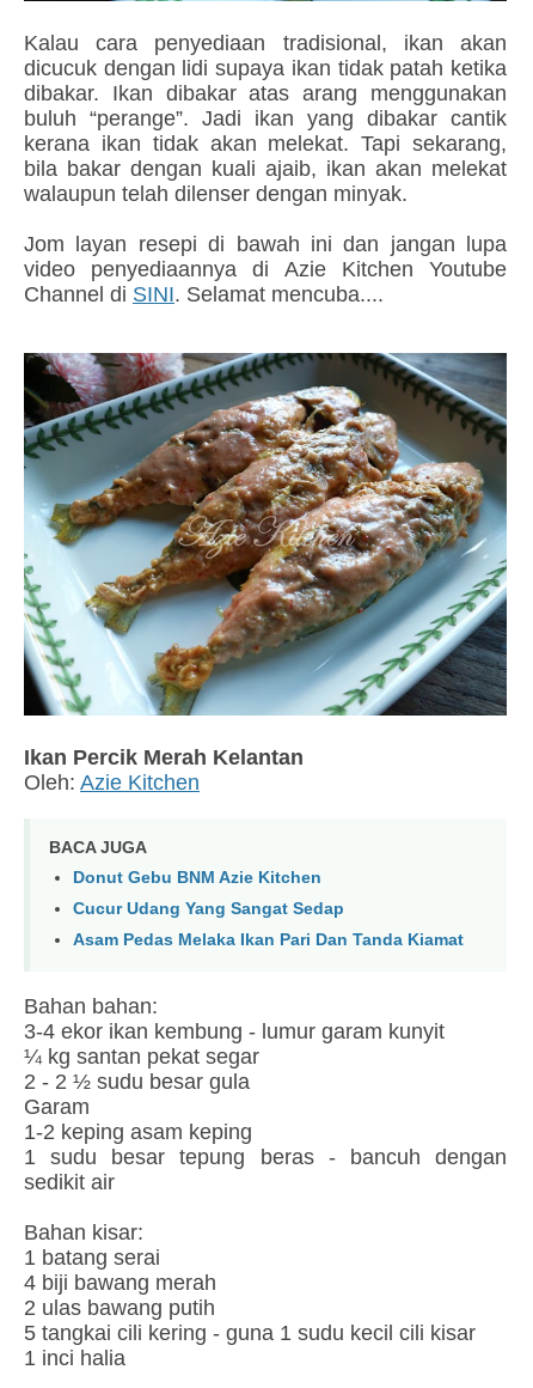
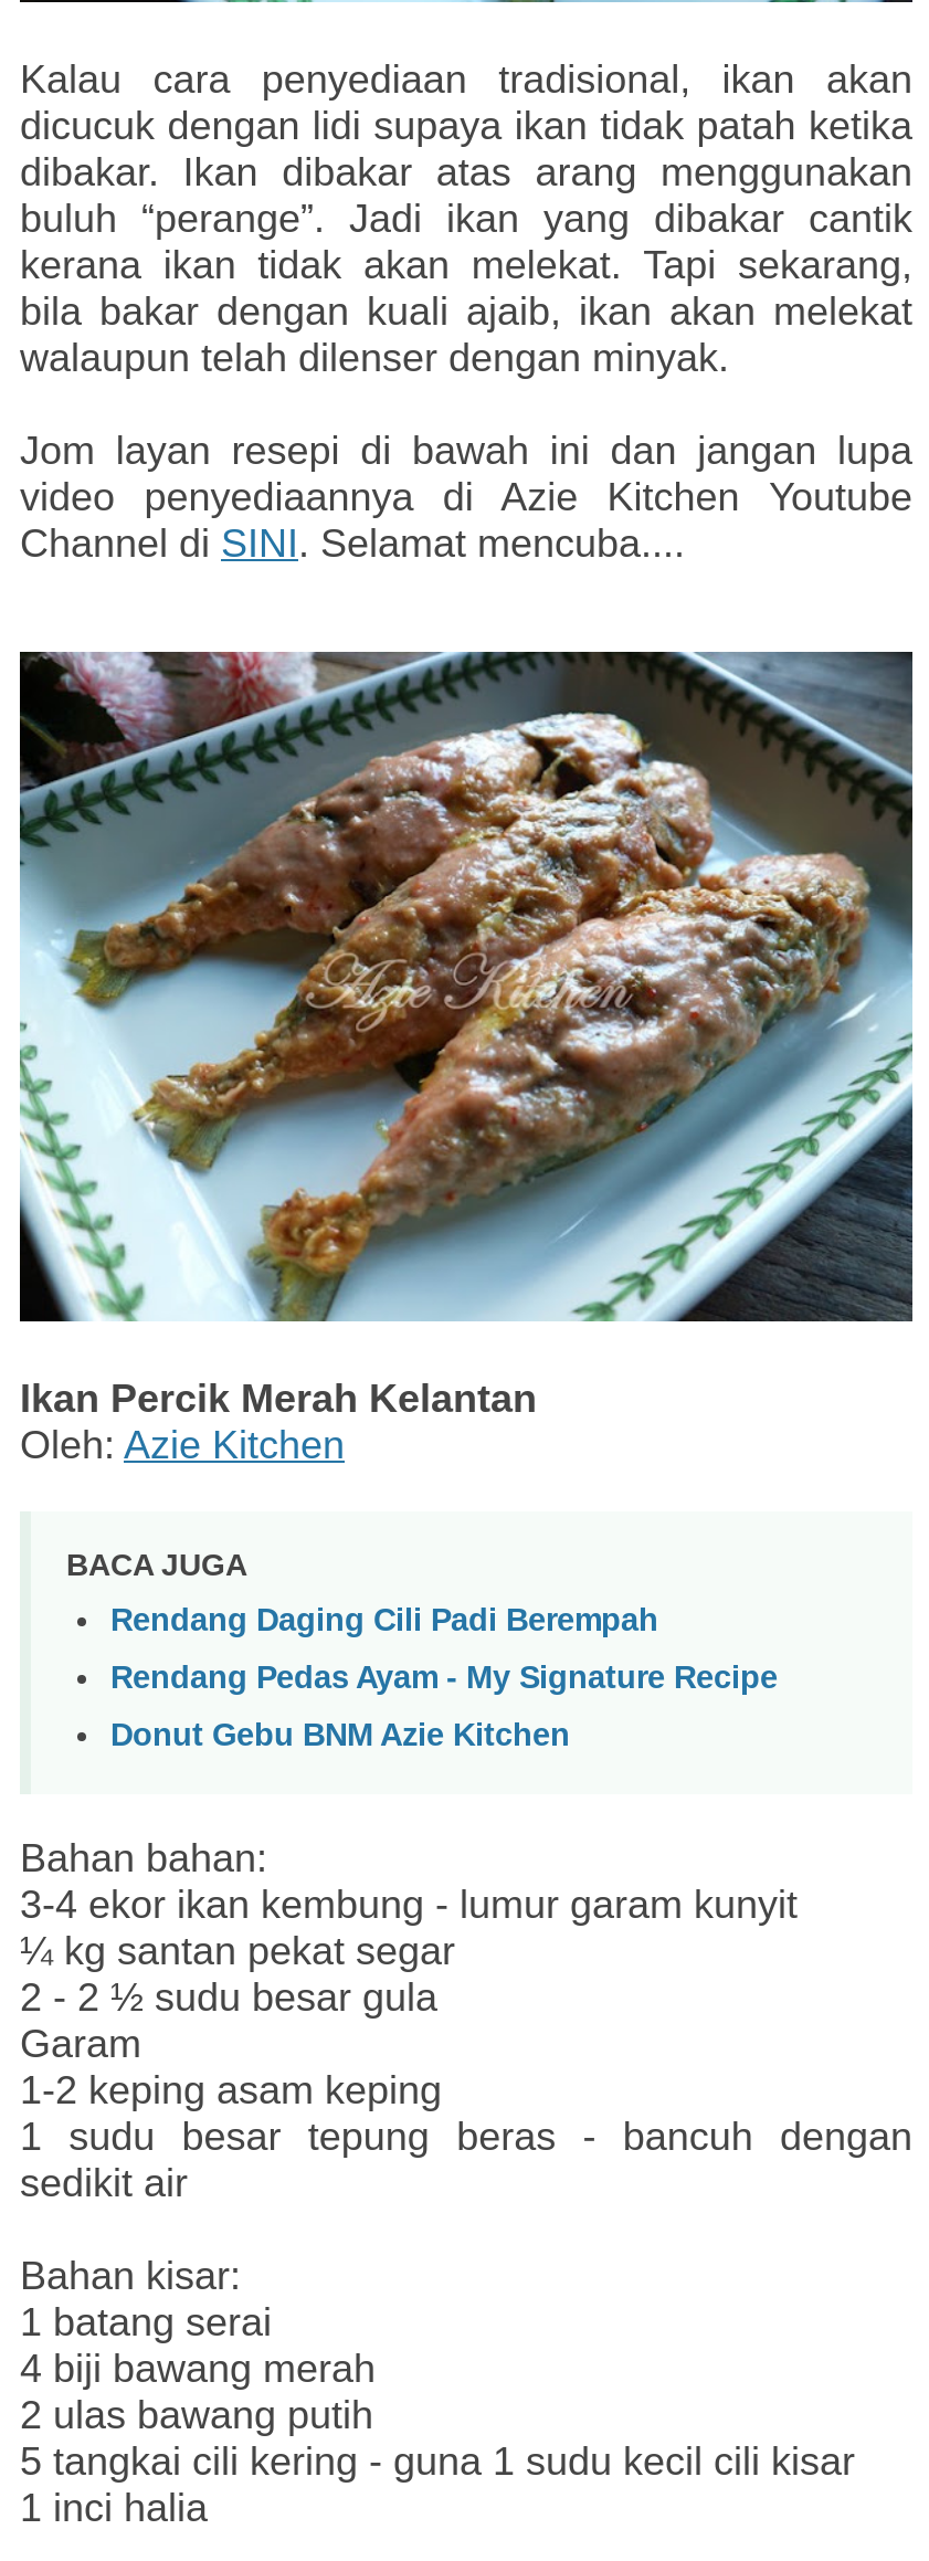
none -> [110,1603,778,1695] Rendang Daging Cili Padi Berempah | Rendang Pedas Ayam - My Signature Recipe
moved [73,868,321,887] -> [110,1716,570,1751]: Donut Gebu BNM Azie Kitchen
[73,899,464,948] Cucur Udang Yang Sangat Sedap | Asam Pedas Melaka Ikan Pari Dan Tanda Kiamat -> none

